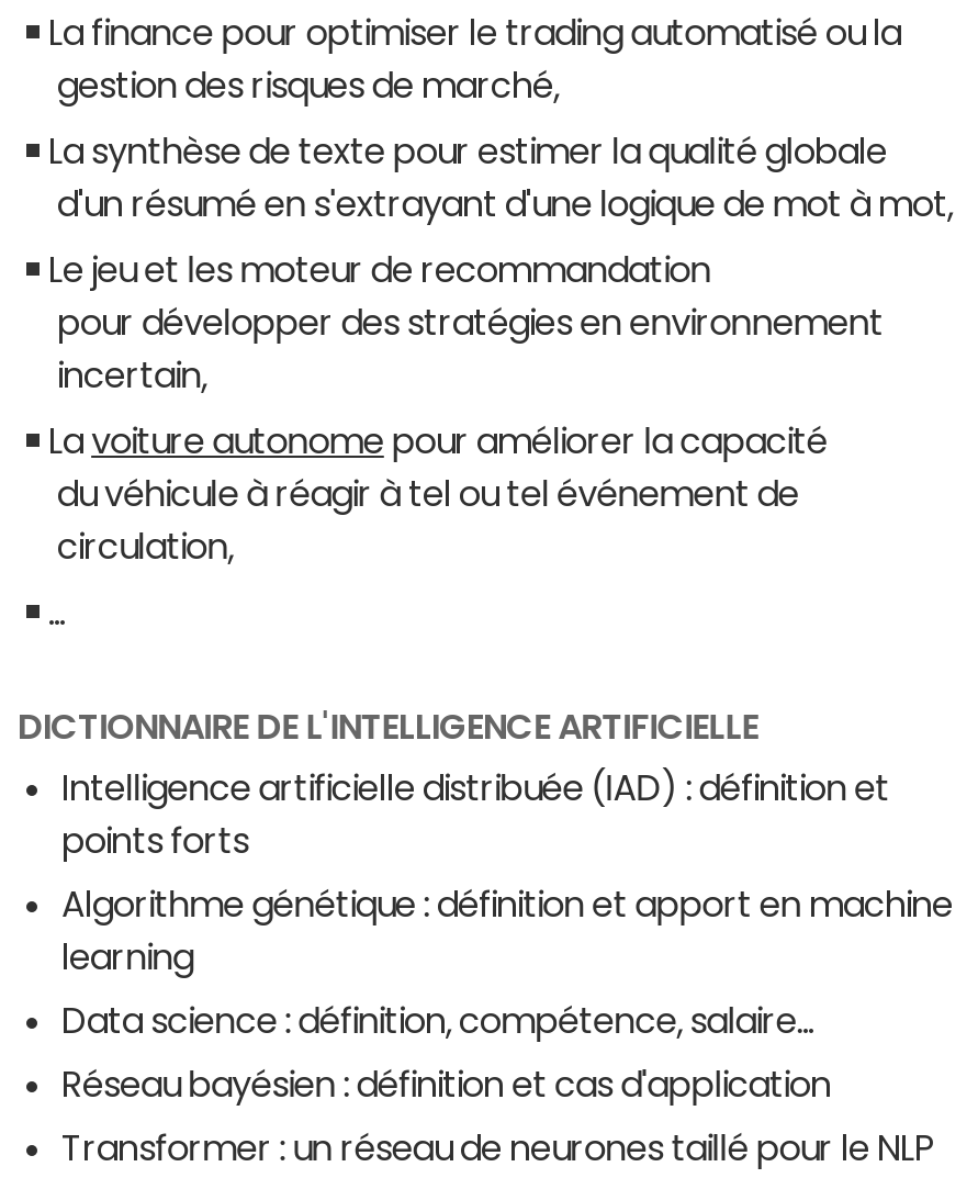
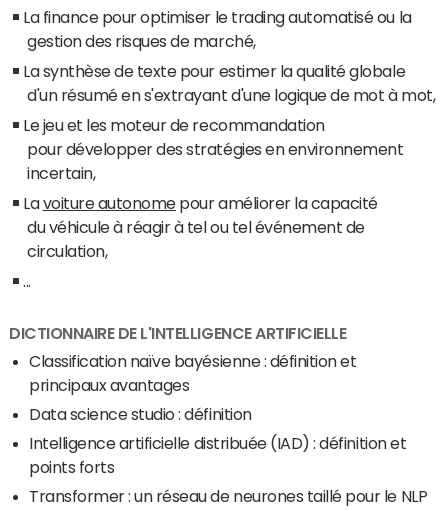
none -> [29,353,356,422] Classification naïve bayésienne : définition et | principaux avantages | Data science studio : définition
moved [61,770,890,858] -> [29,435,406,475]: Intelligence artificielle distribuée (IAD) : définition et | points forts
[61,886,953,1101] Algorithme génétique : définition et apport en machine | learning | Data science : définition, compétence, salaire... | Réseau bayésien : définition et cas d'application -> none

